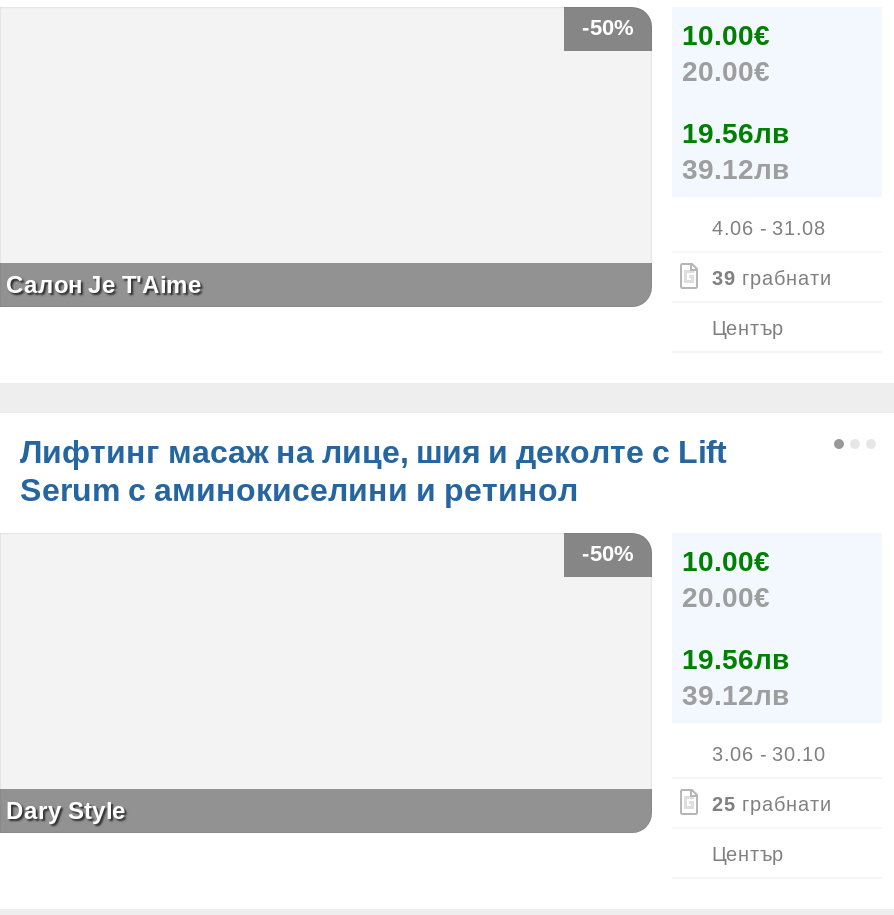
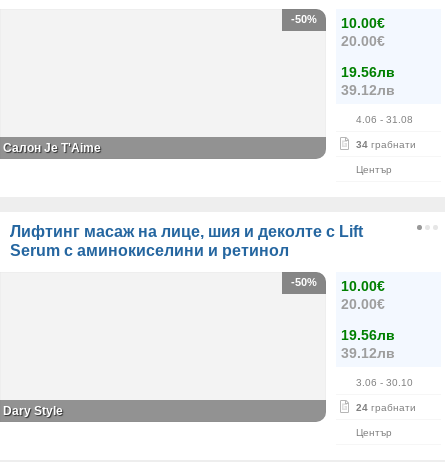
[712,267,832,289] 39 грабнати -> [356,139,416,150] 34 грабнати
[712,793,832,815] 25 грабнати -> [356,402,416,413] 24 грабнати

